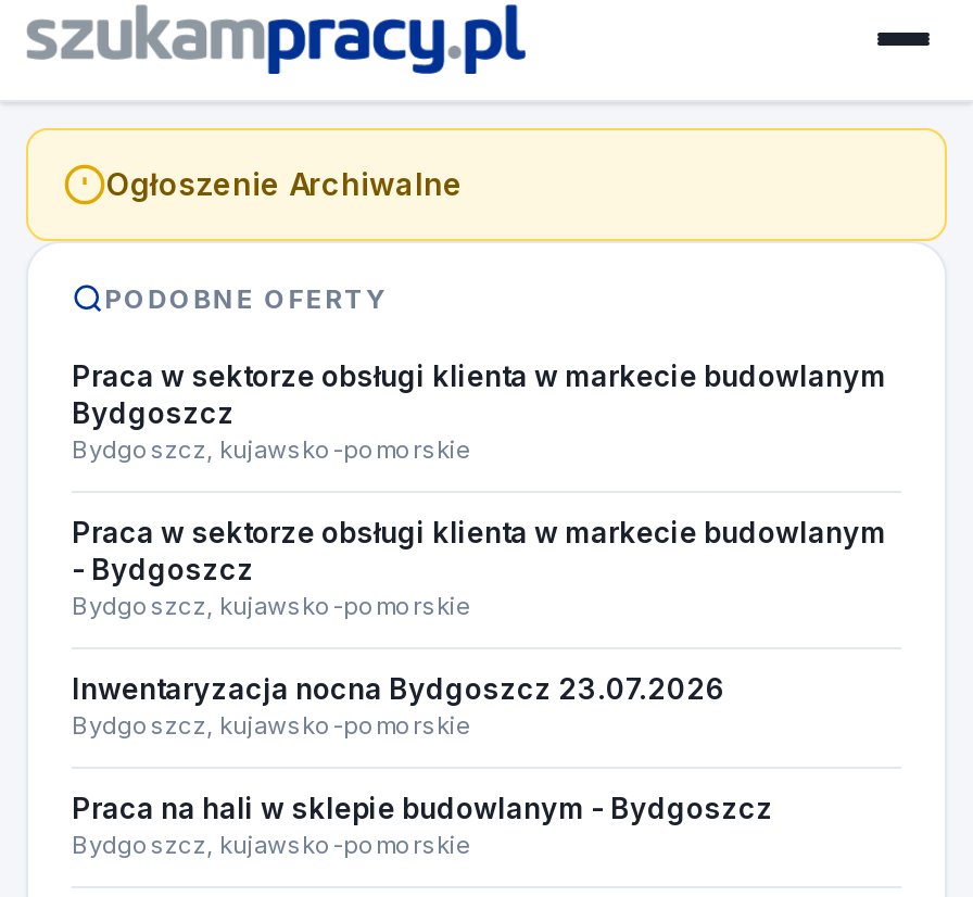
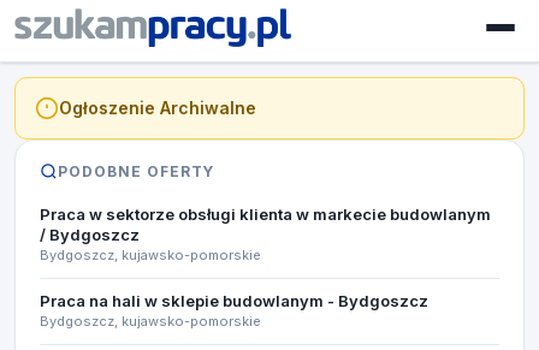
[72,395,886,706] Bydgoszcz | Bydgoszcz, kujawsko-pomorskie | Praca w sektorze obsługi klienta w markecie budowlanym | - Bydgoszcz | Bydgoszcz, kujawsko-pomorskie | Inwentaryzacja nocna Bydgoszcz 23.07.2026 -> [40,225,140,244] / Bydgoszcz

